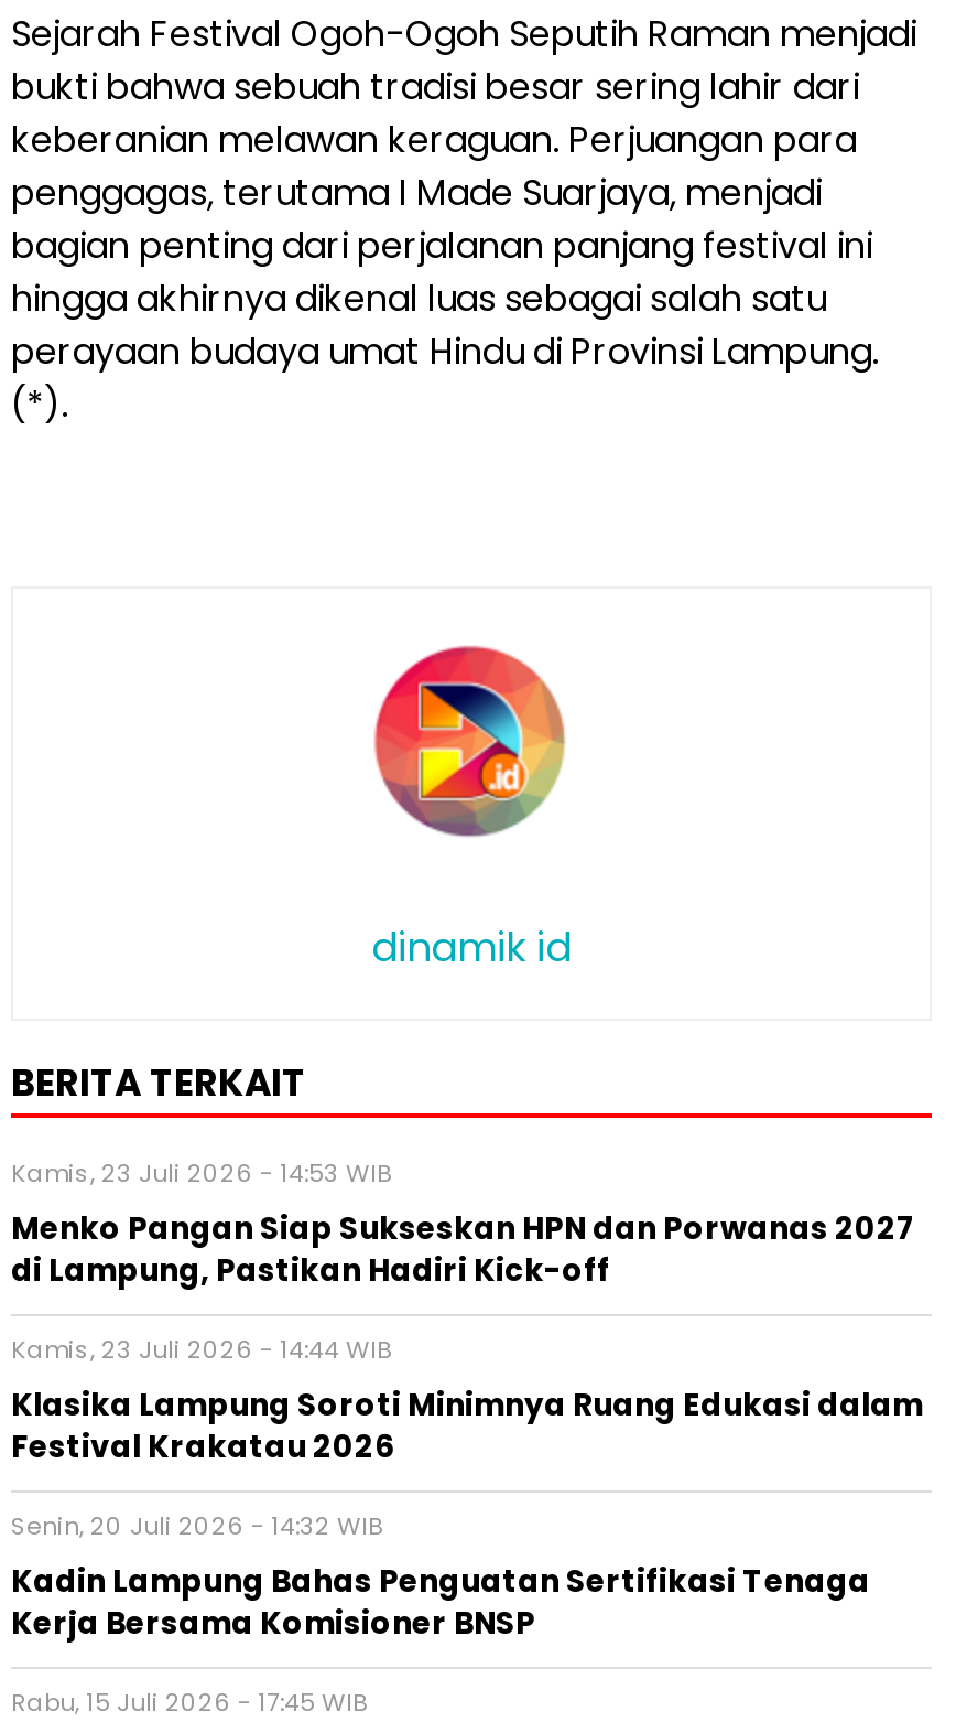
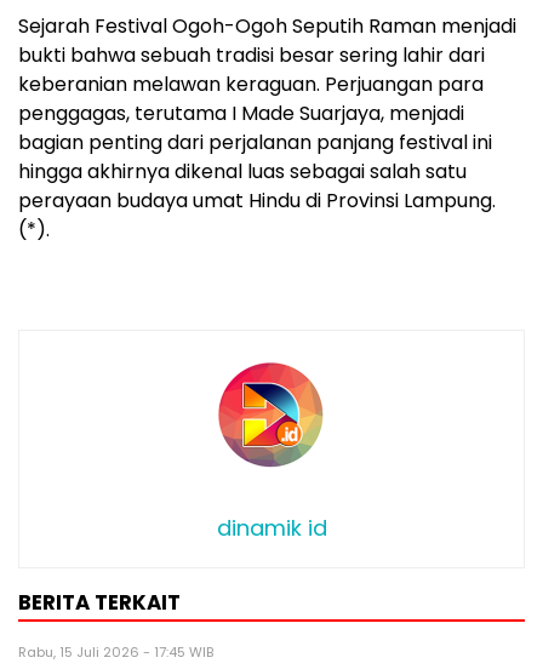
[11,1156,923,1646] Kamis, 23 Juli 2026 - 14:53 WIB | Menko Pangan Siap Sukseskan HPN dan Porwanas 2027 | di Lampung, Pastikan Hadiri Kick-off | Kamis, 23 Juli 2026 - 14:44 WIB | Klasika Lampung Soroti Minimnya Ruang Edukasi dalam | Festival Krakatau 2026 | Senin, 20 Juli 2026 - 14:32 WIB | Kadin Lampung Bahas Penguatan Sertifikasi Tenaga | Kerja Bersama Komisioner BNSP -> none

